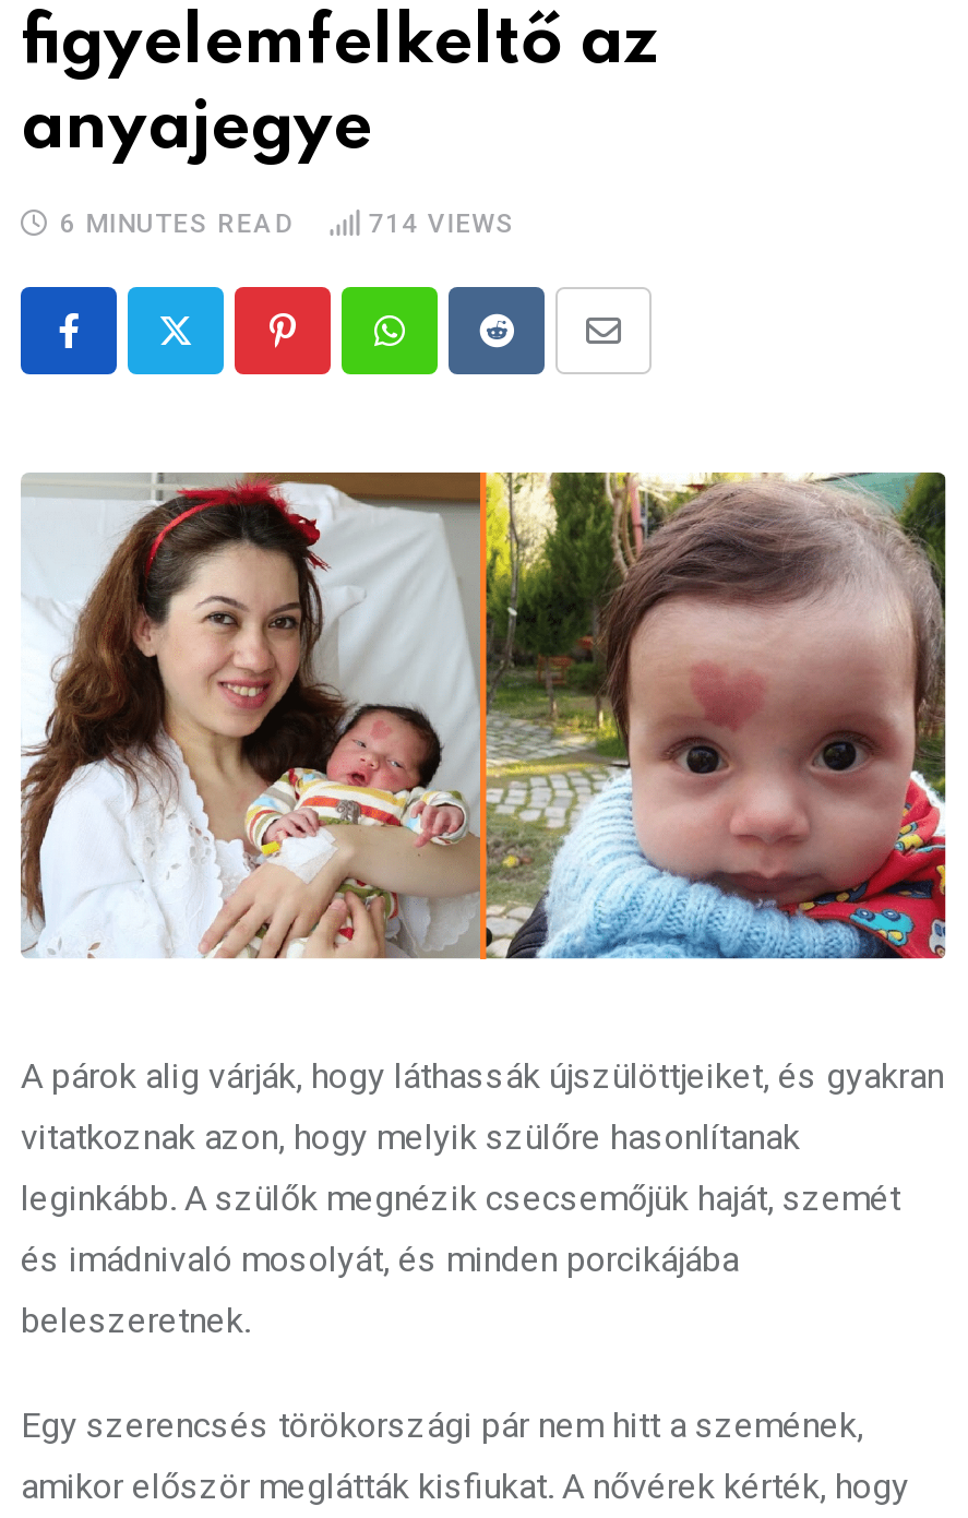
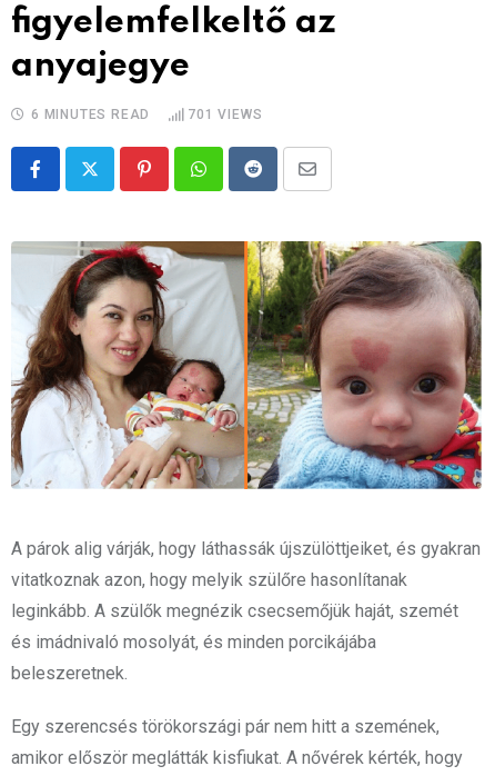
[368,208,515,239] 714 VIEWS -> [188,107,262,122] 701 VIEWS

